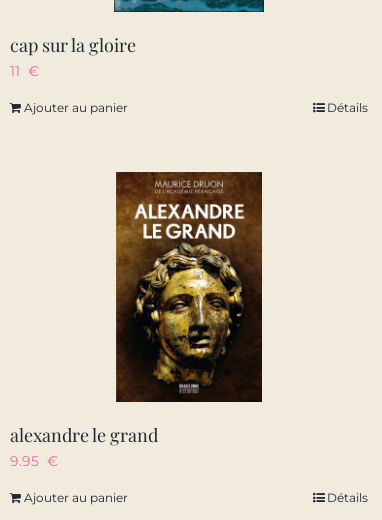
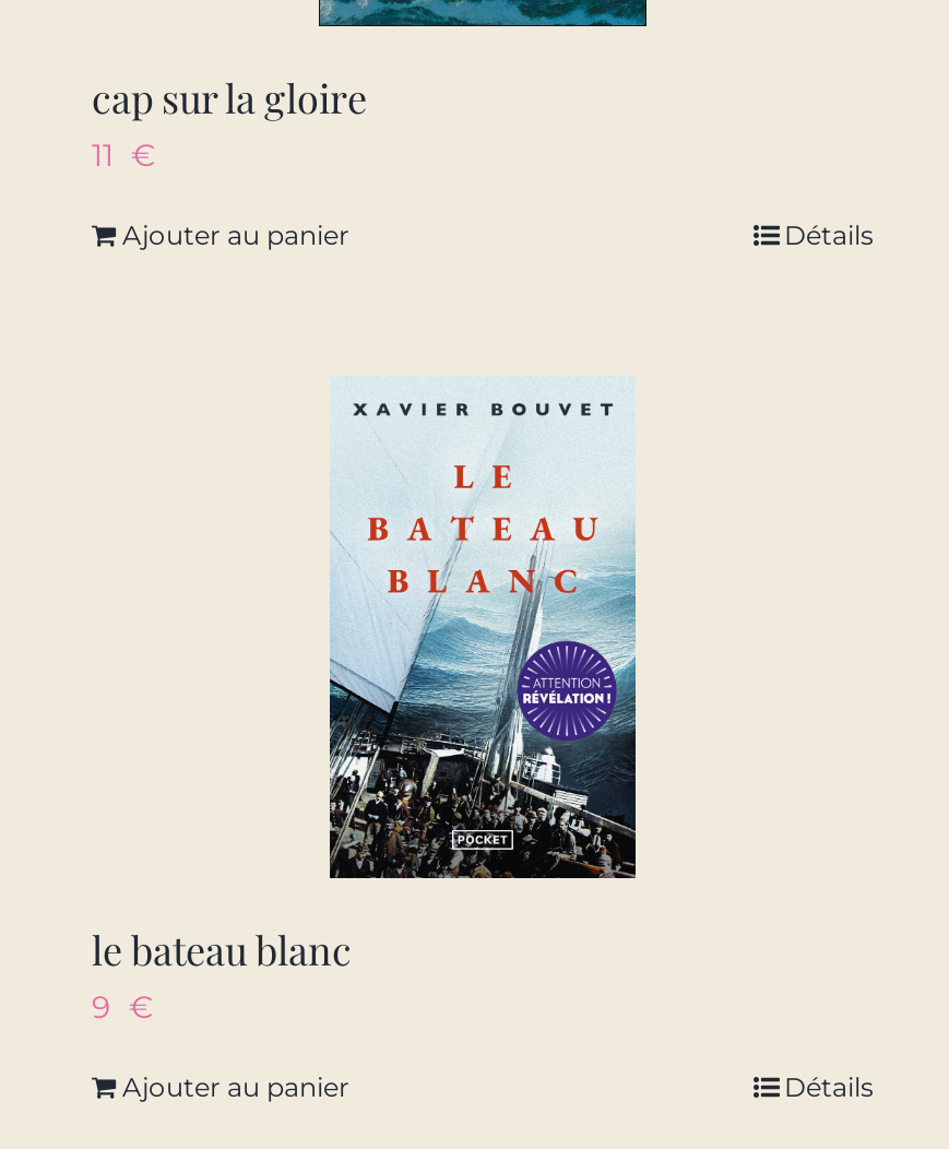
[10,171,263,470] [image] | alexandre le grand | 9.95 € -> [92,376,642,1027] [image] | le bateau blanc | 9 €

